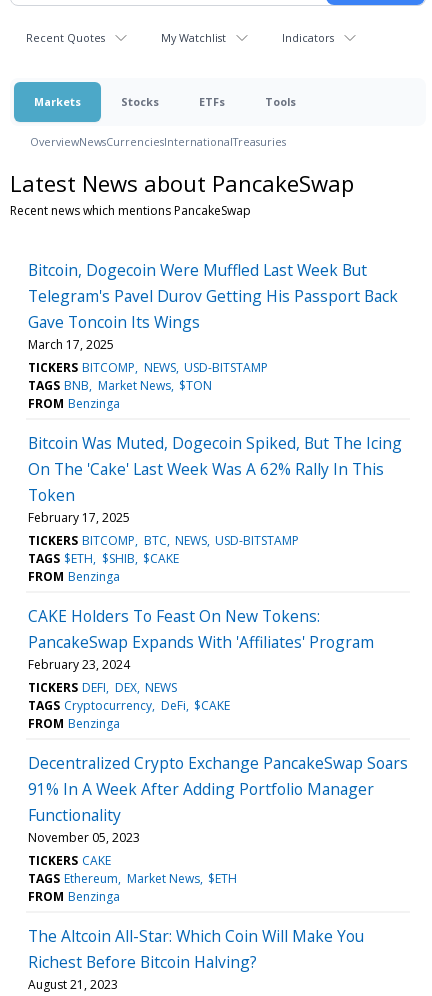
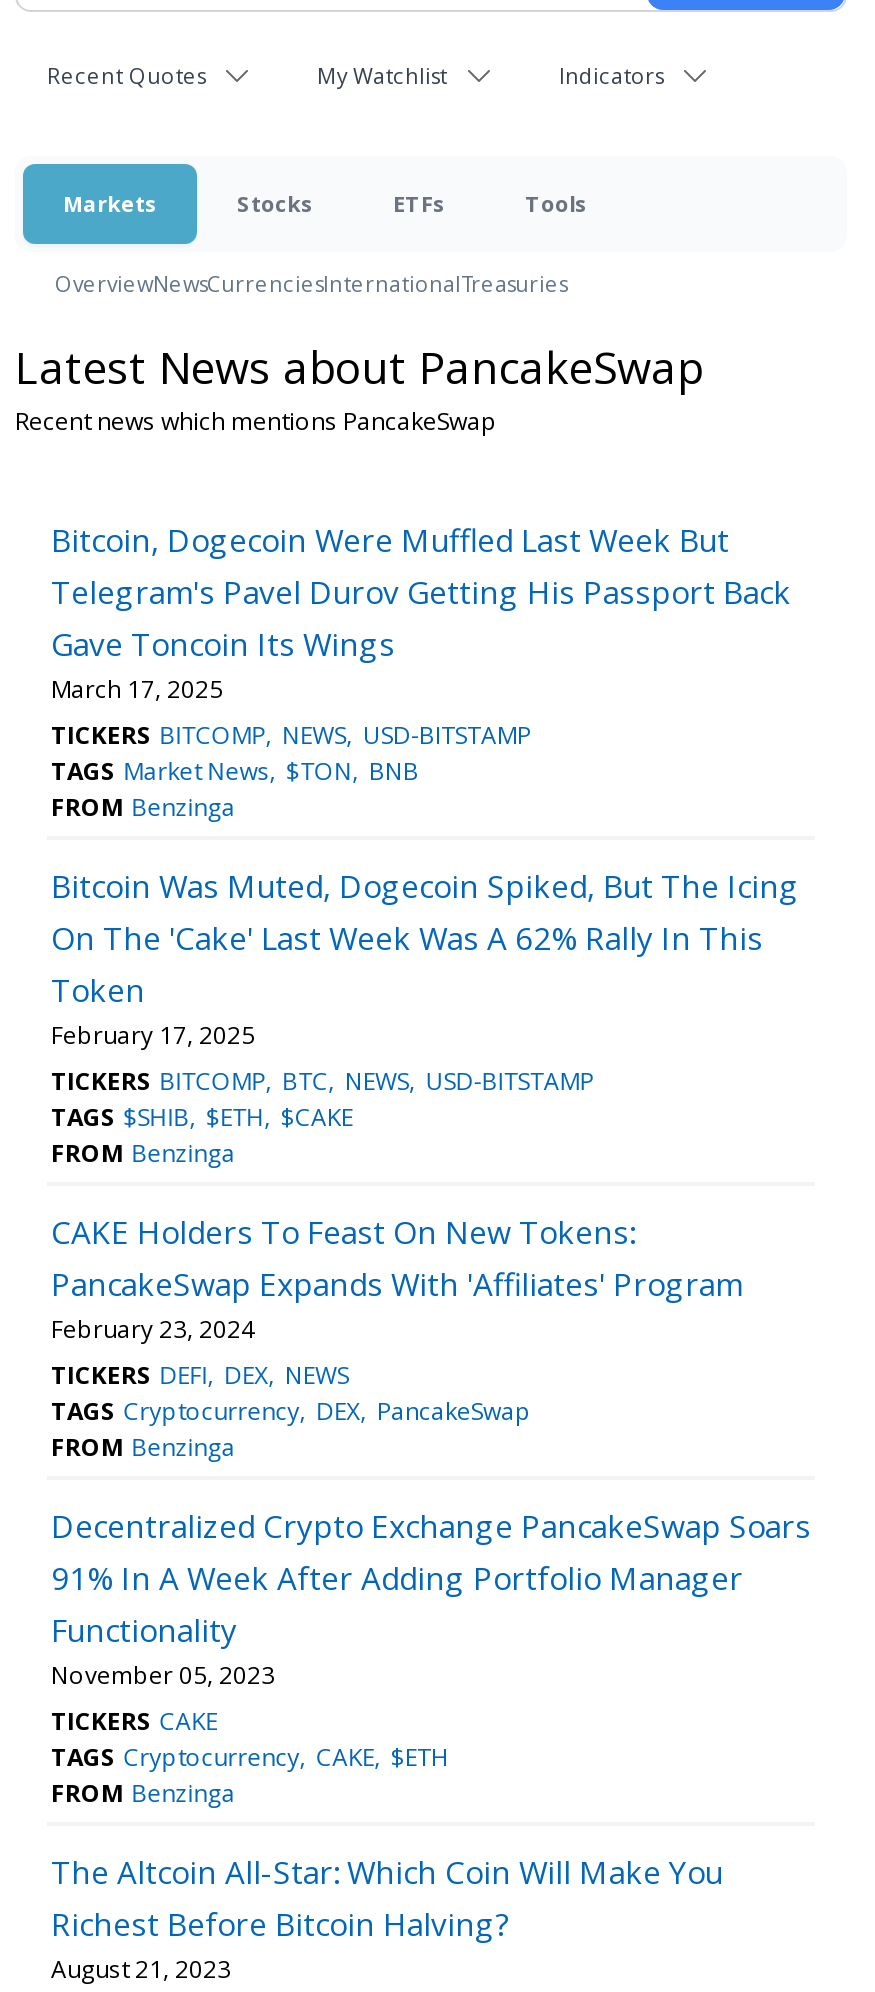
[28,377,212,394] TAGS BNB Market News $TON -> [51,754,419,788] TAGS Market News $TON BNB
[28,550,179,567] TAGS $ETH $SHIB $CAKE -> [51,1100,353,1134] TAGS $SHIB $ETH $CAKE
[28,697,230,714] TAGS Cryptocurrency DeFi $CAKE -> [51,1394,531,1428] TAGS Cryptocurrency DEX PancakeSwap
[28,870,237,887] TAGS Ethereum Market News $ETH -> [51,1740,449,1774] TAGS Cryptocurrency CAKE $ETH

